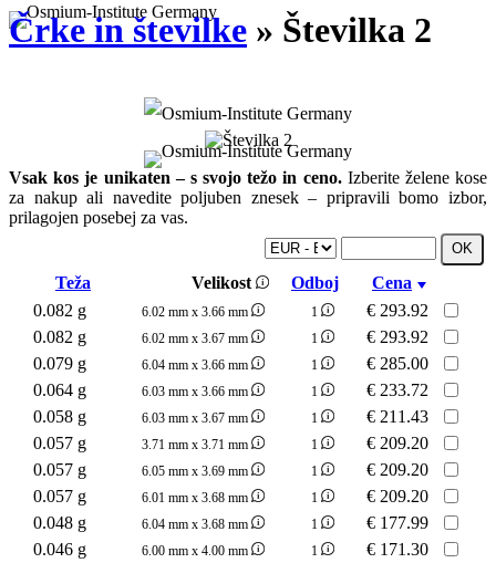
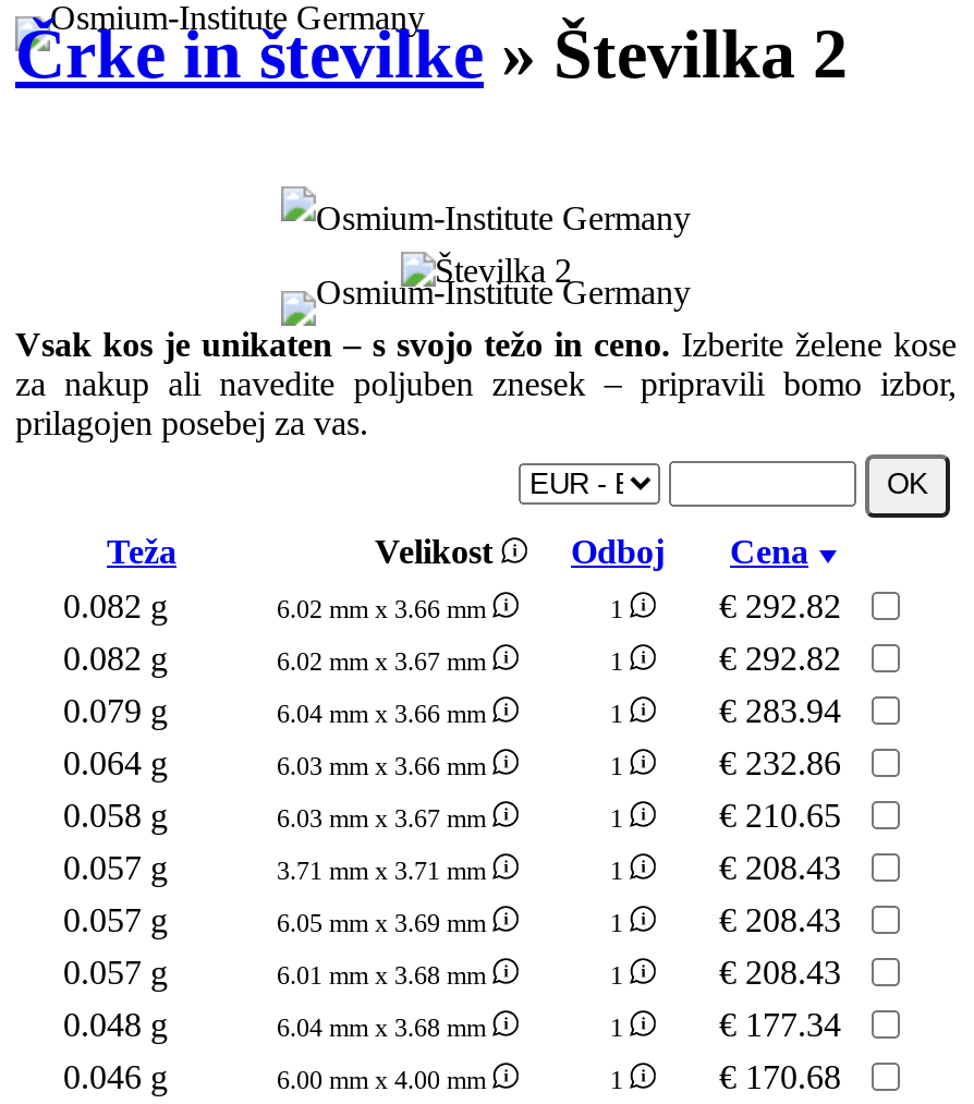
[366,301,428,320] €293.92 -> [719,587,841,624] €292.82
[366,327,428,346] €293.92 -> [719,640,841,677] €292.82
[366,354,428,373] €285.00 -> [719,692,841,729] €283.94
[366,380,428,399] €233.72 -> [719,744,841,781] €232.86
[366,407,428,426] €211.43 -> [719,796,841,834] €210.65
[366,433,428,452] €209.20 -> [719,849,841,886] €208.43
[366,460,428,479] €209.20 -> [719,901,841,938] €208.43
[366,487,428,505] €209.20 -> [719,953,841,990] €208.43
[366,513,428,532] €177.99 -> [719,1006,841,1043] €177.34
[366,540,428,558] €171.30 -> [719,1058,841,1095] €170.68

